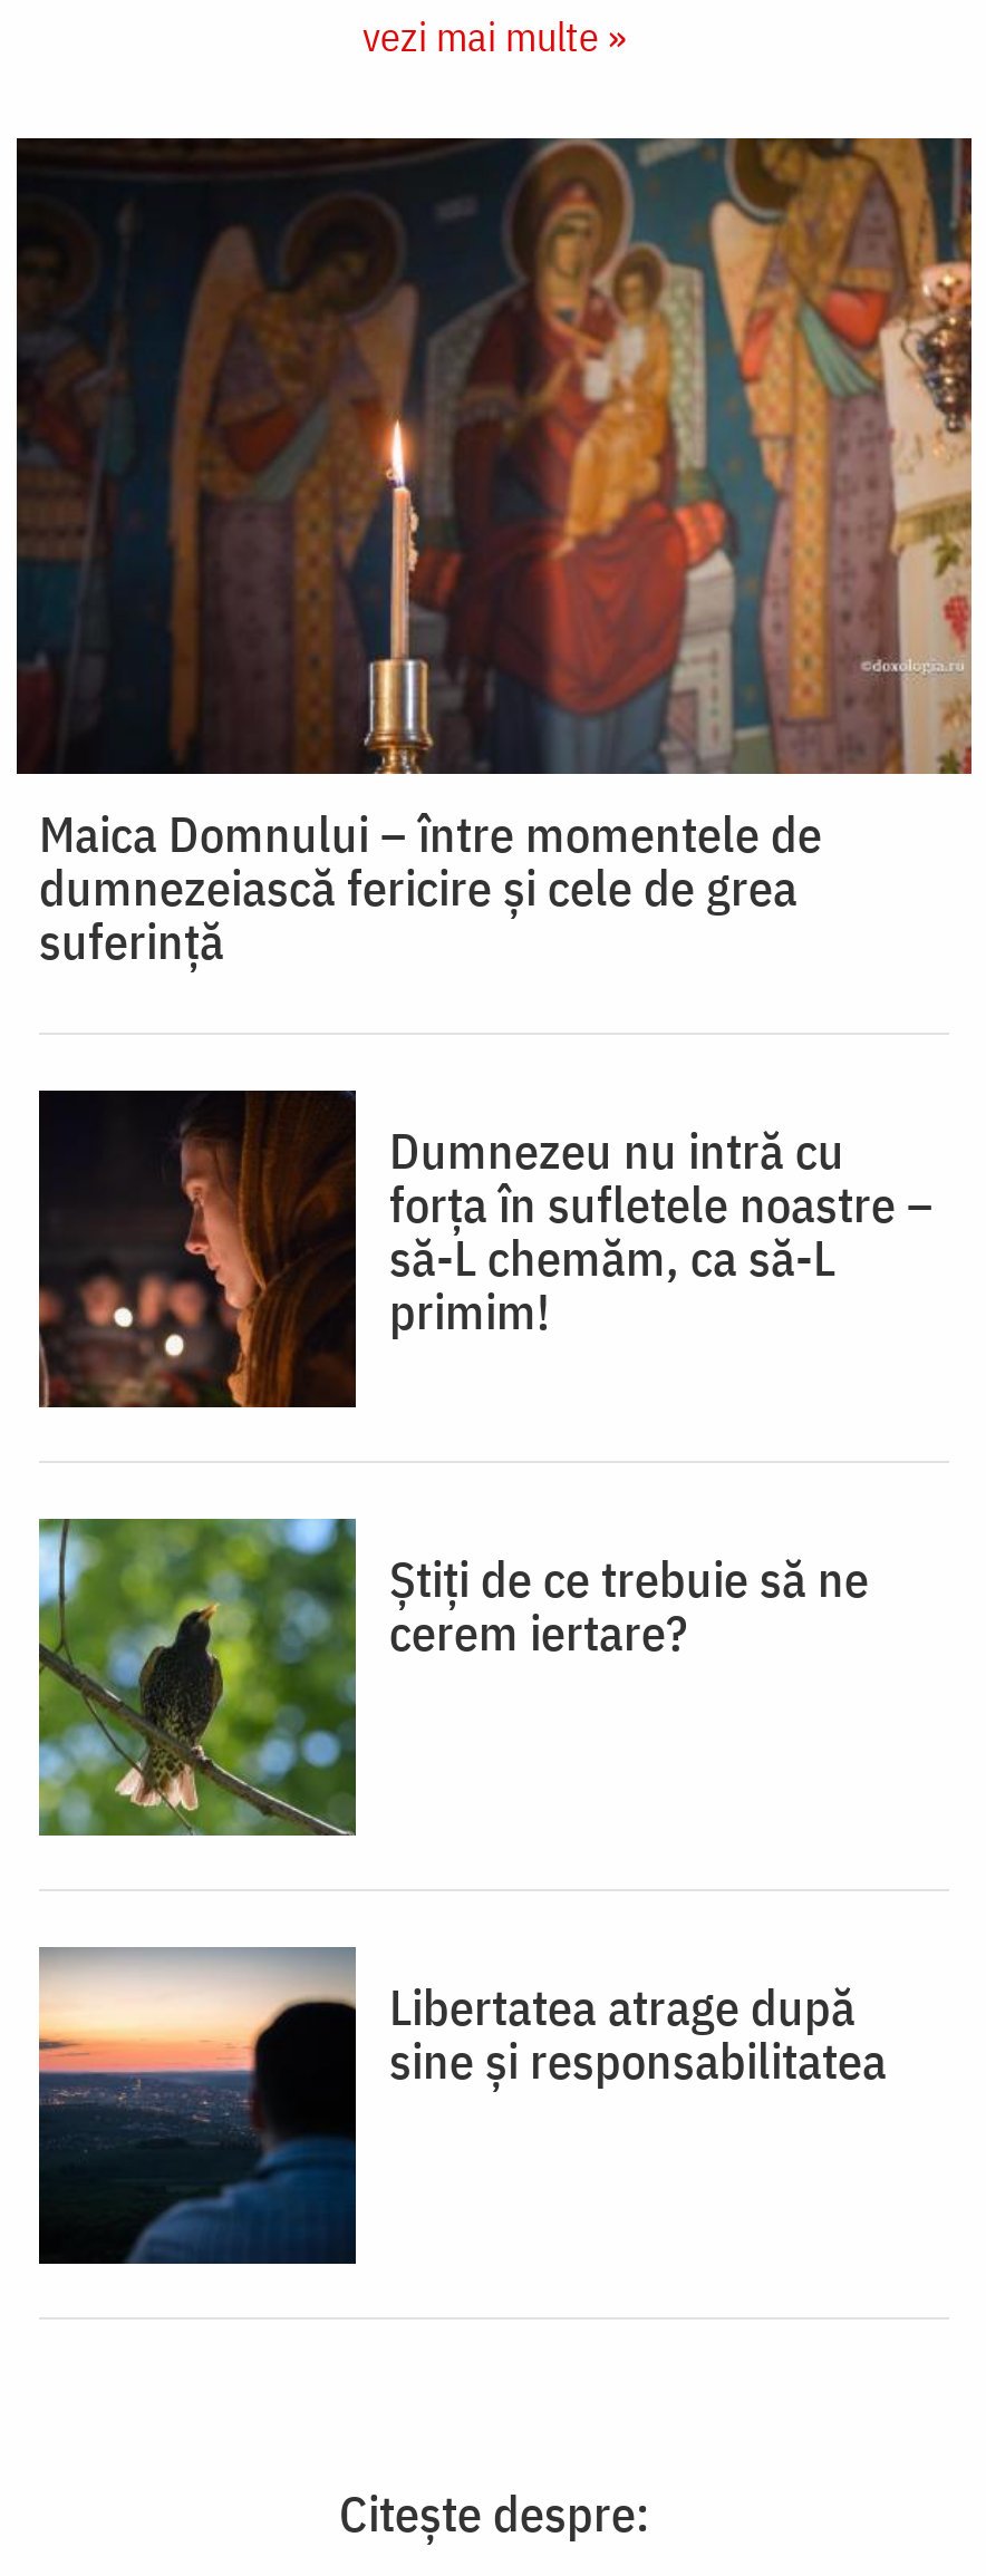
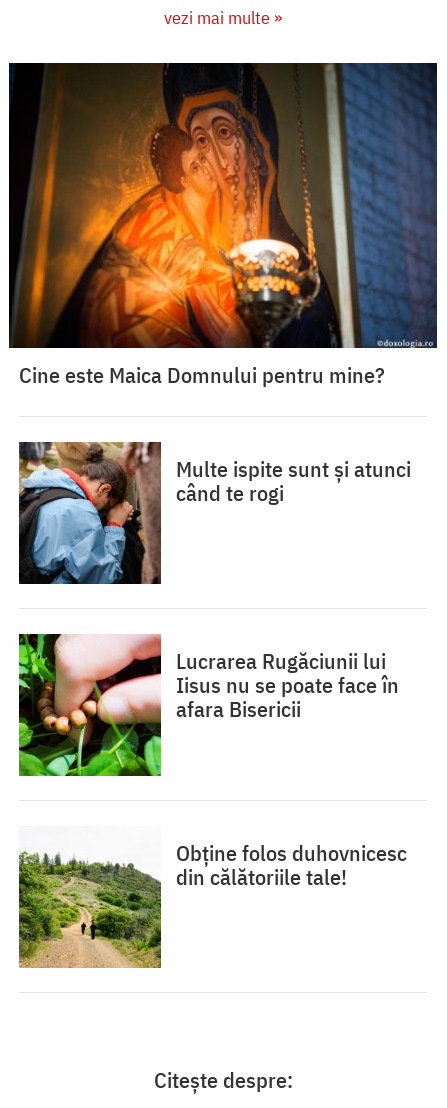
[17,136,974,972] [image] | Maica Domnului – între momentele de | dumnezeiască fericire și cele de grea | suferință -> [11,62,438,389] [image] | Cine este Maica Domnului pentru mine?
[37,1088,934,1410] [image] | Dumnezeu nu intră cu | forța în sufletele noastre – | să-L chemăm, ca să-L | primim! -> [18,441,411,585] [image] | Multe ispite sunt și atunci | când te rogi
[37,1517,869,1838] [image] | Știți de ce trebuie să ne | cerem iertare? -> [18,634,399,777] [image] | Lucrarea Rugăciunii lui | Iisus nu se poate face în | afara Bisericii
[37,1945,887,2266] [image] | Libertatea atrage după | sine și responsabilitatea -> [18,838,407,969] [image] | Obține folos duhovnicesc | din călătoriile tale!

